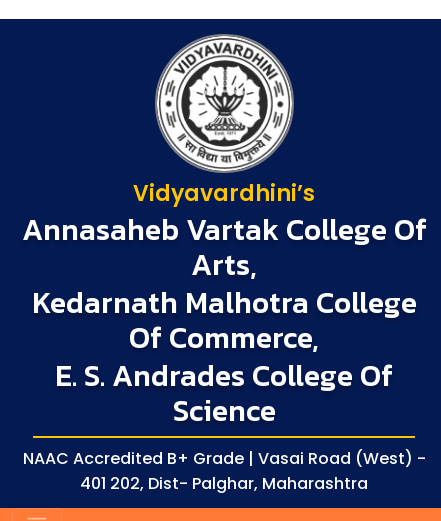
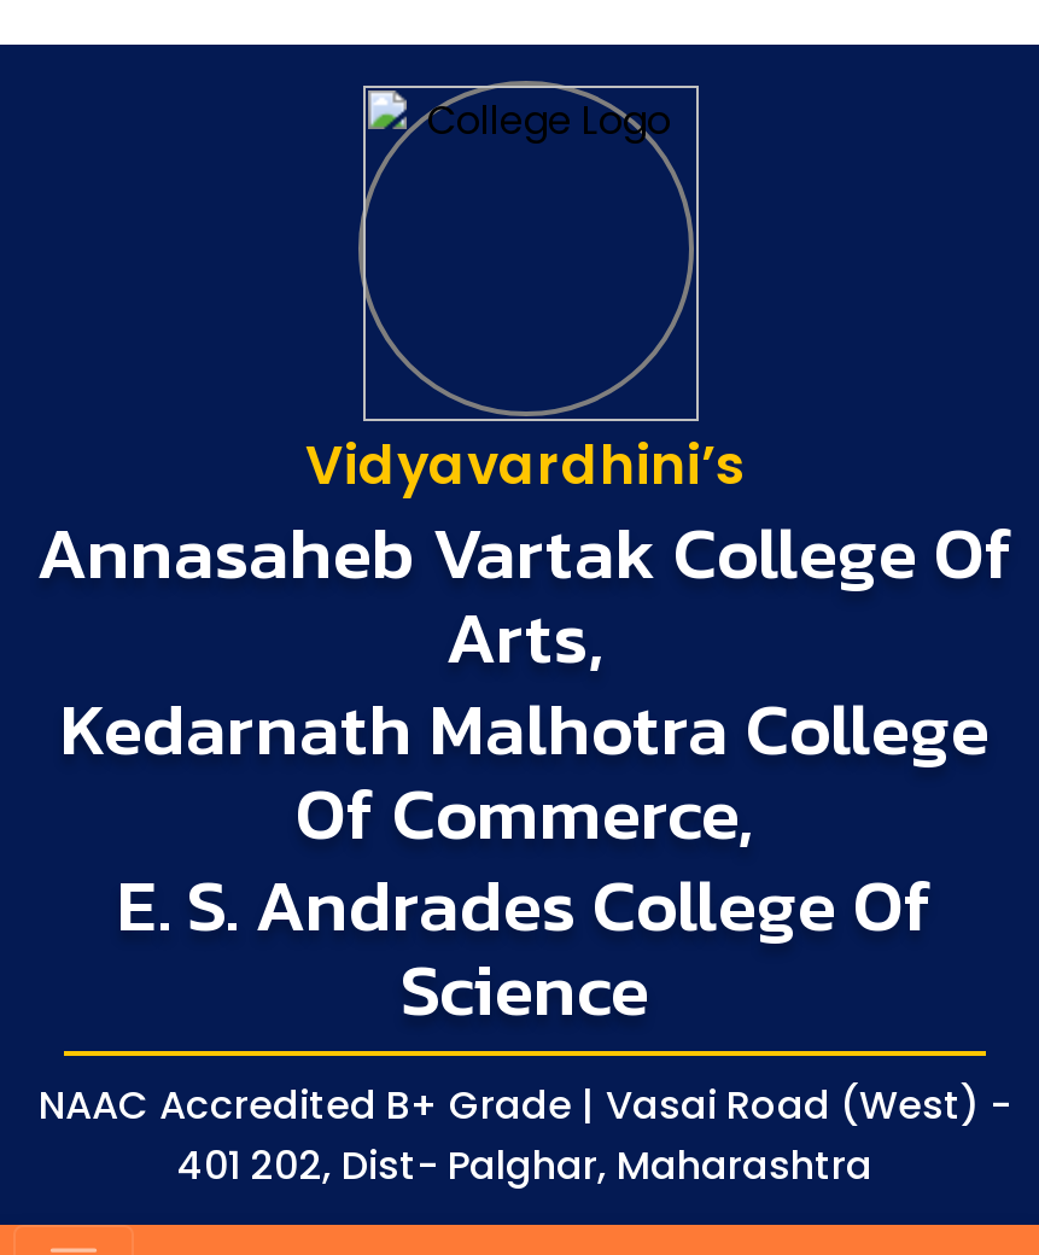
[157,36,296,175] [image] -> [361,83,701,424] [image]

